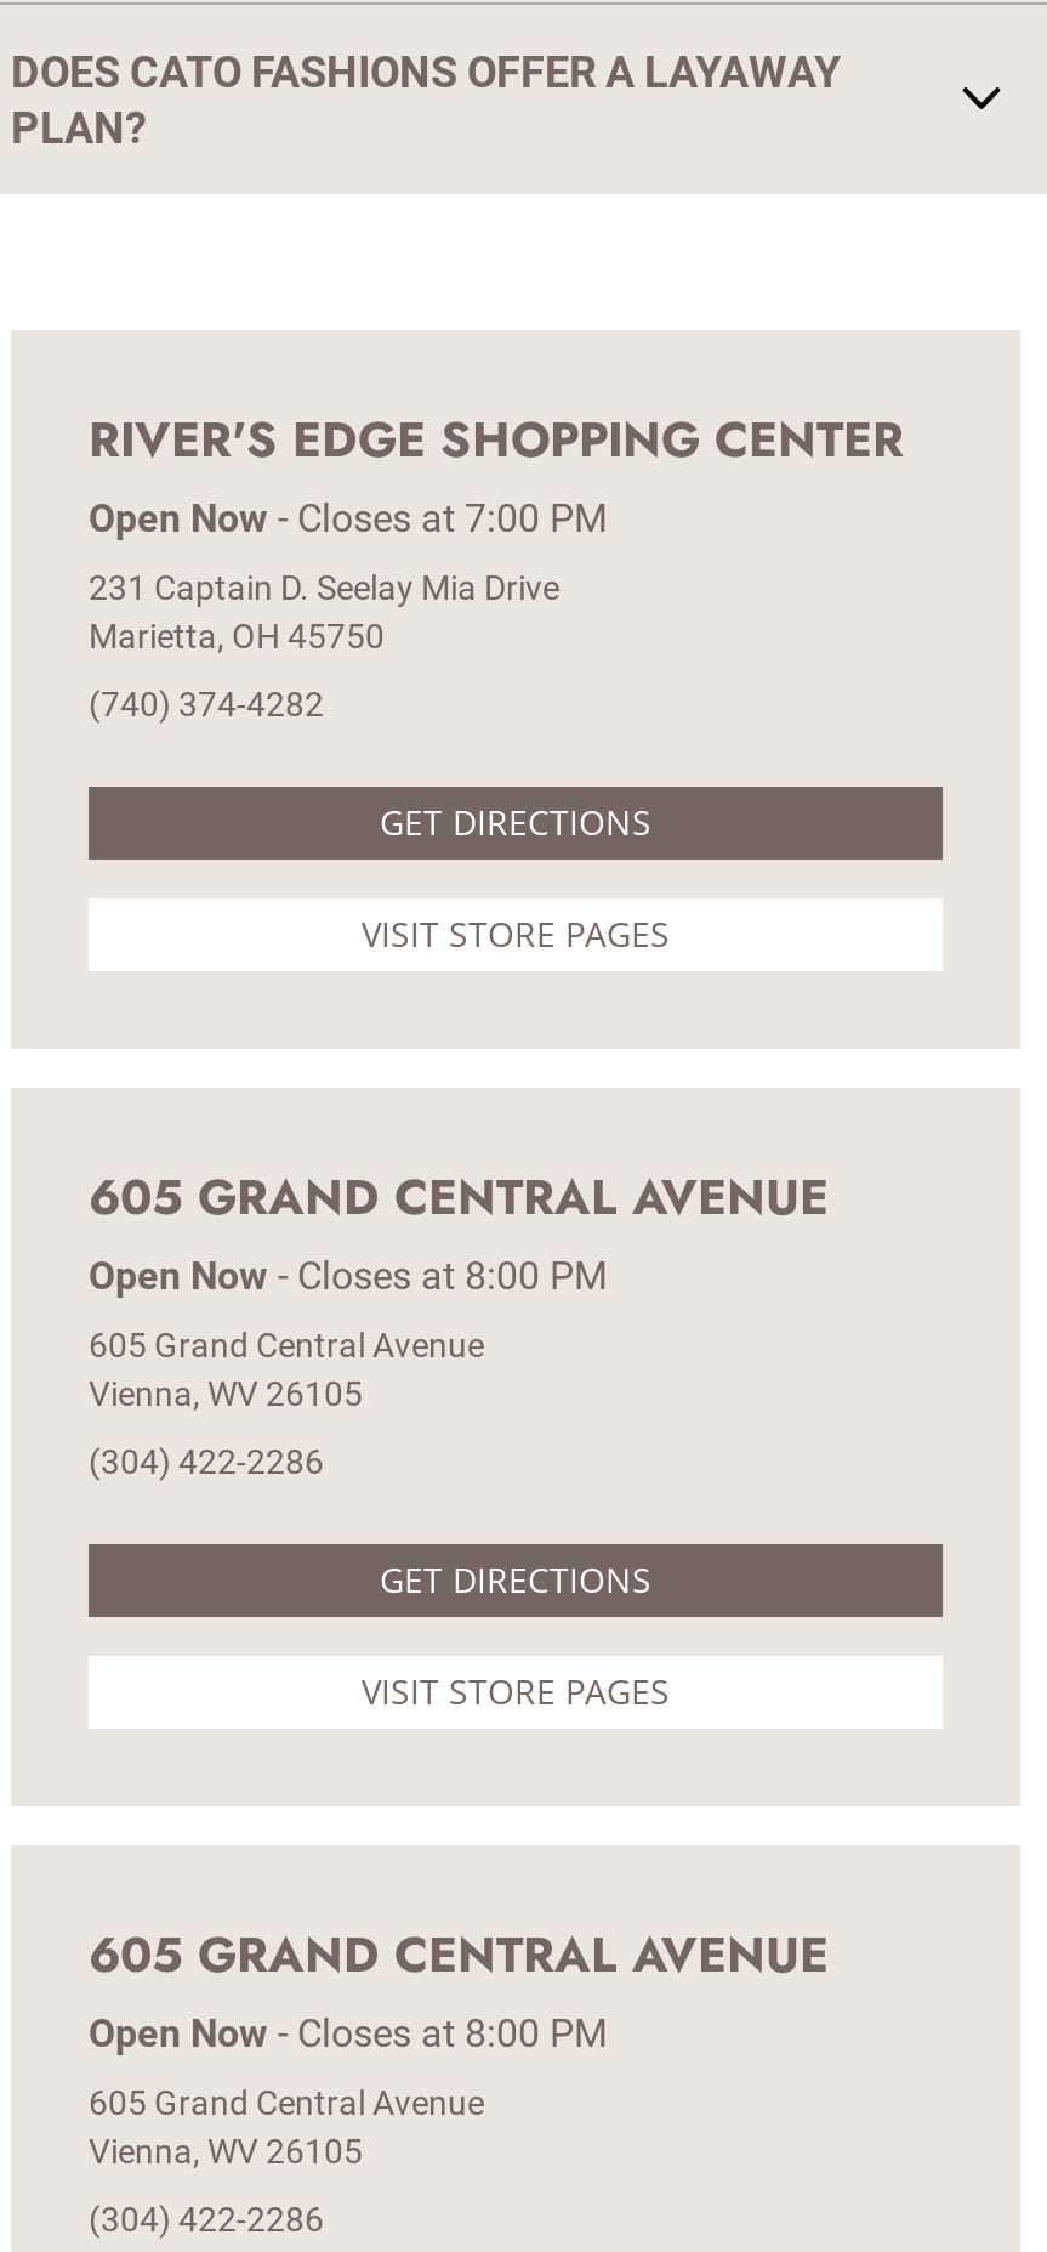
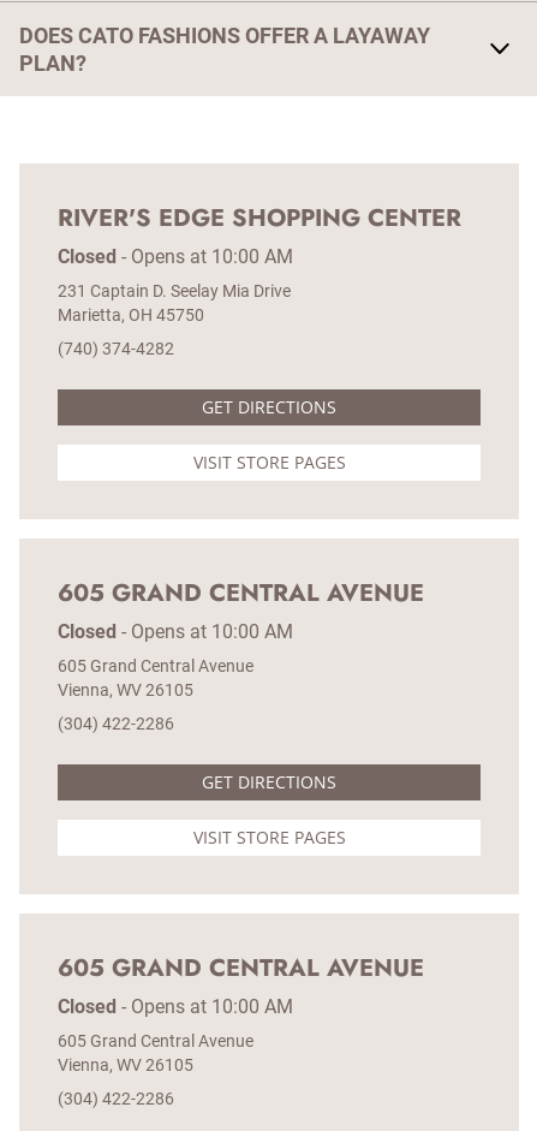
[89,497,608,543] Open Now - Closes at 7:00 PM -> [58,246,293,269] Closed - Opens at 10:00 AM
[89,1254,608,1300] Open Now - Closes at 8:00 PM -> [58,621,293,644] Closed - Opens at 10:00 AM
[89,2012,608,2058] Open Now - Closes at 8:00 PM -> [58,996,293,1019] Closed - Opens at 10:00 AM

